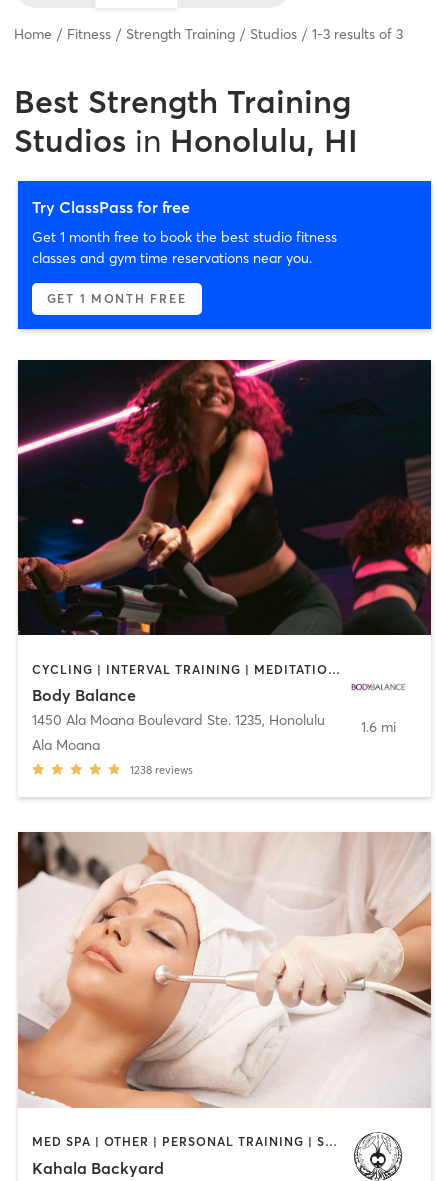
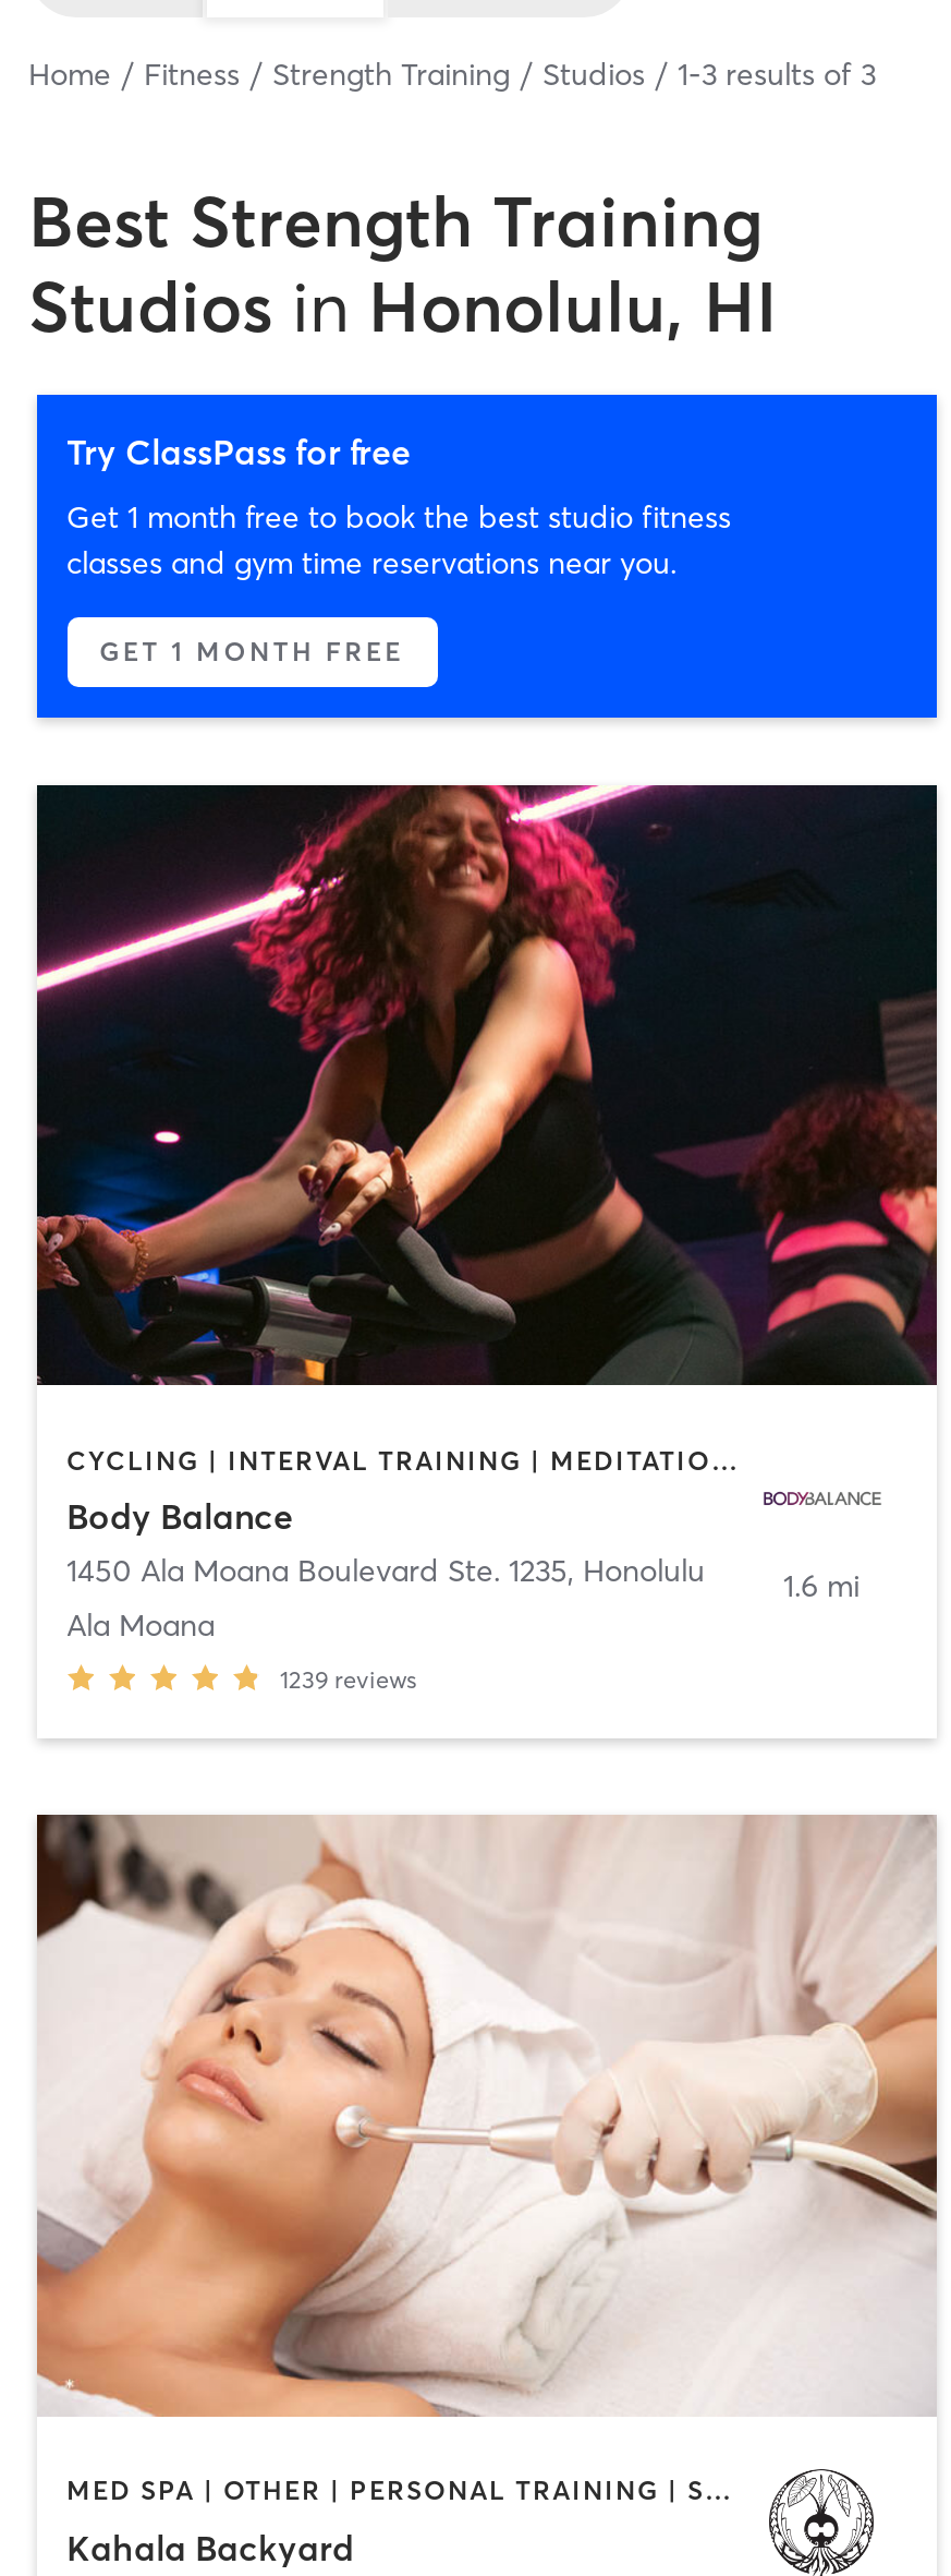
[129,763,192,777] 1238 reviews -> [280,1665,417,1695] 1239 reviews

